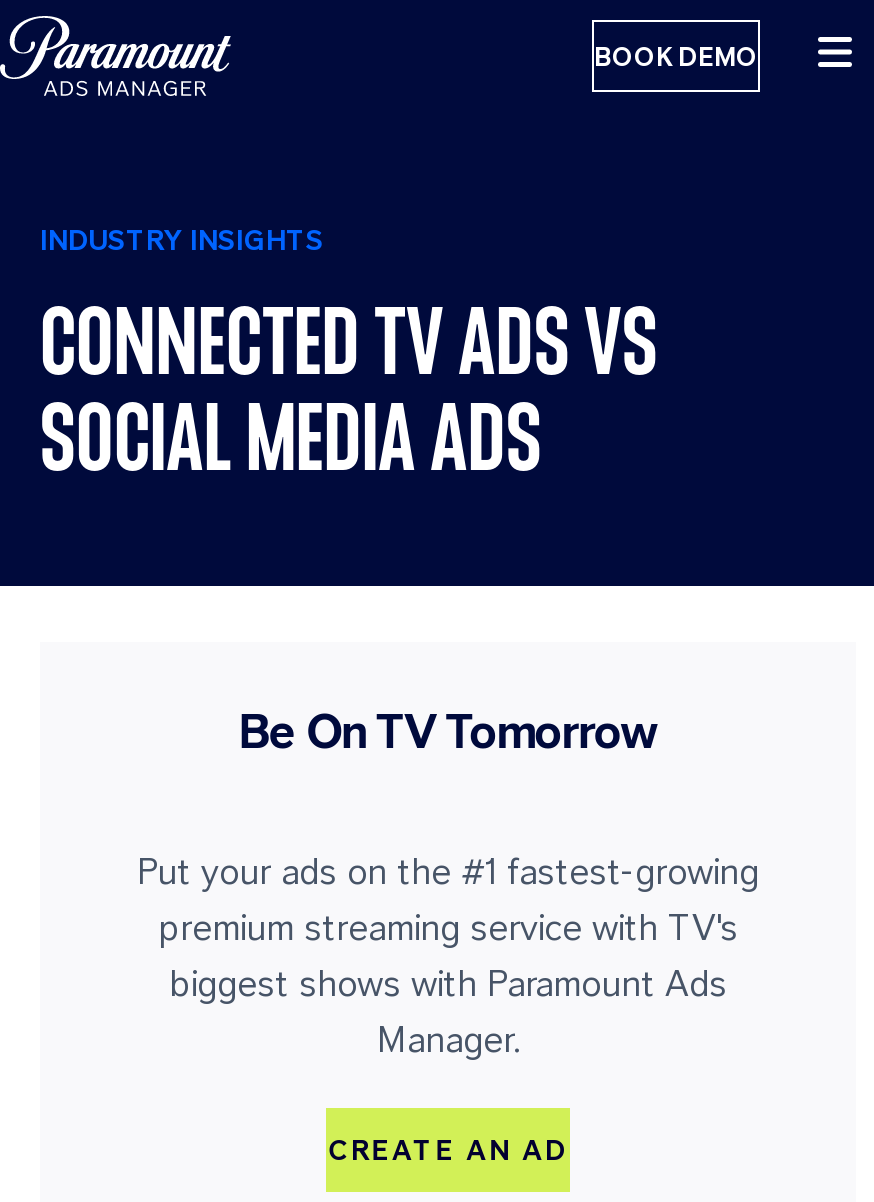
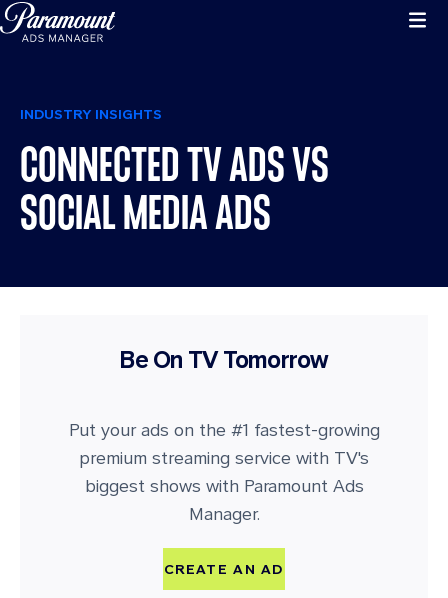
[594,41,758,71] BOOK DEMO -> none

